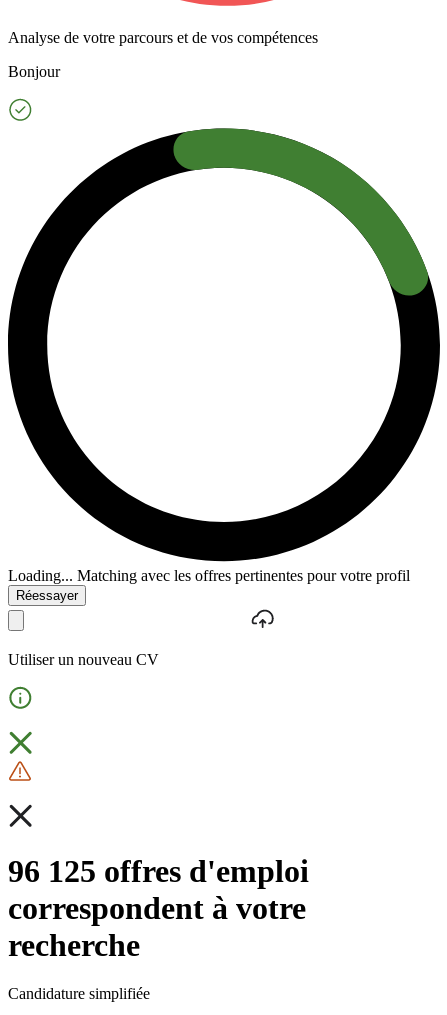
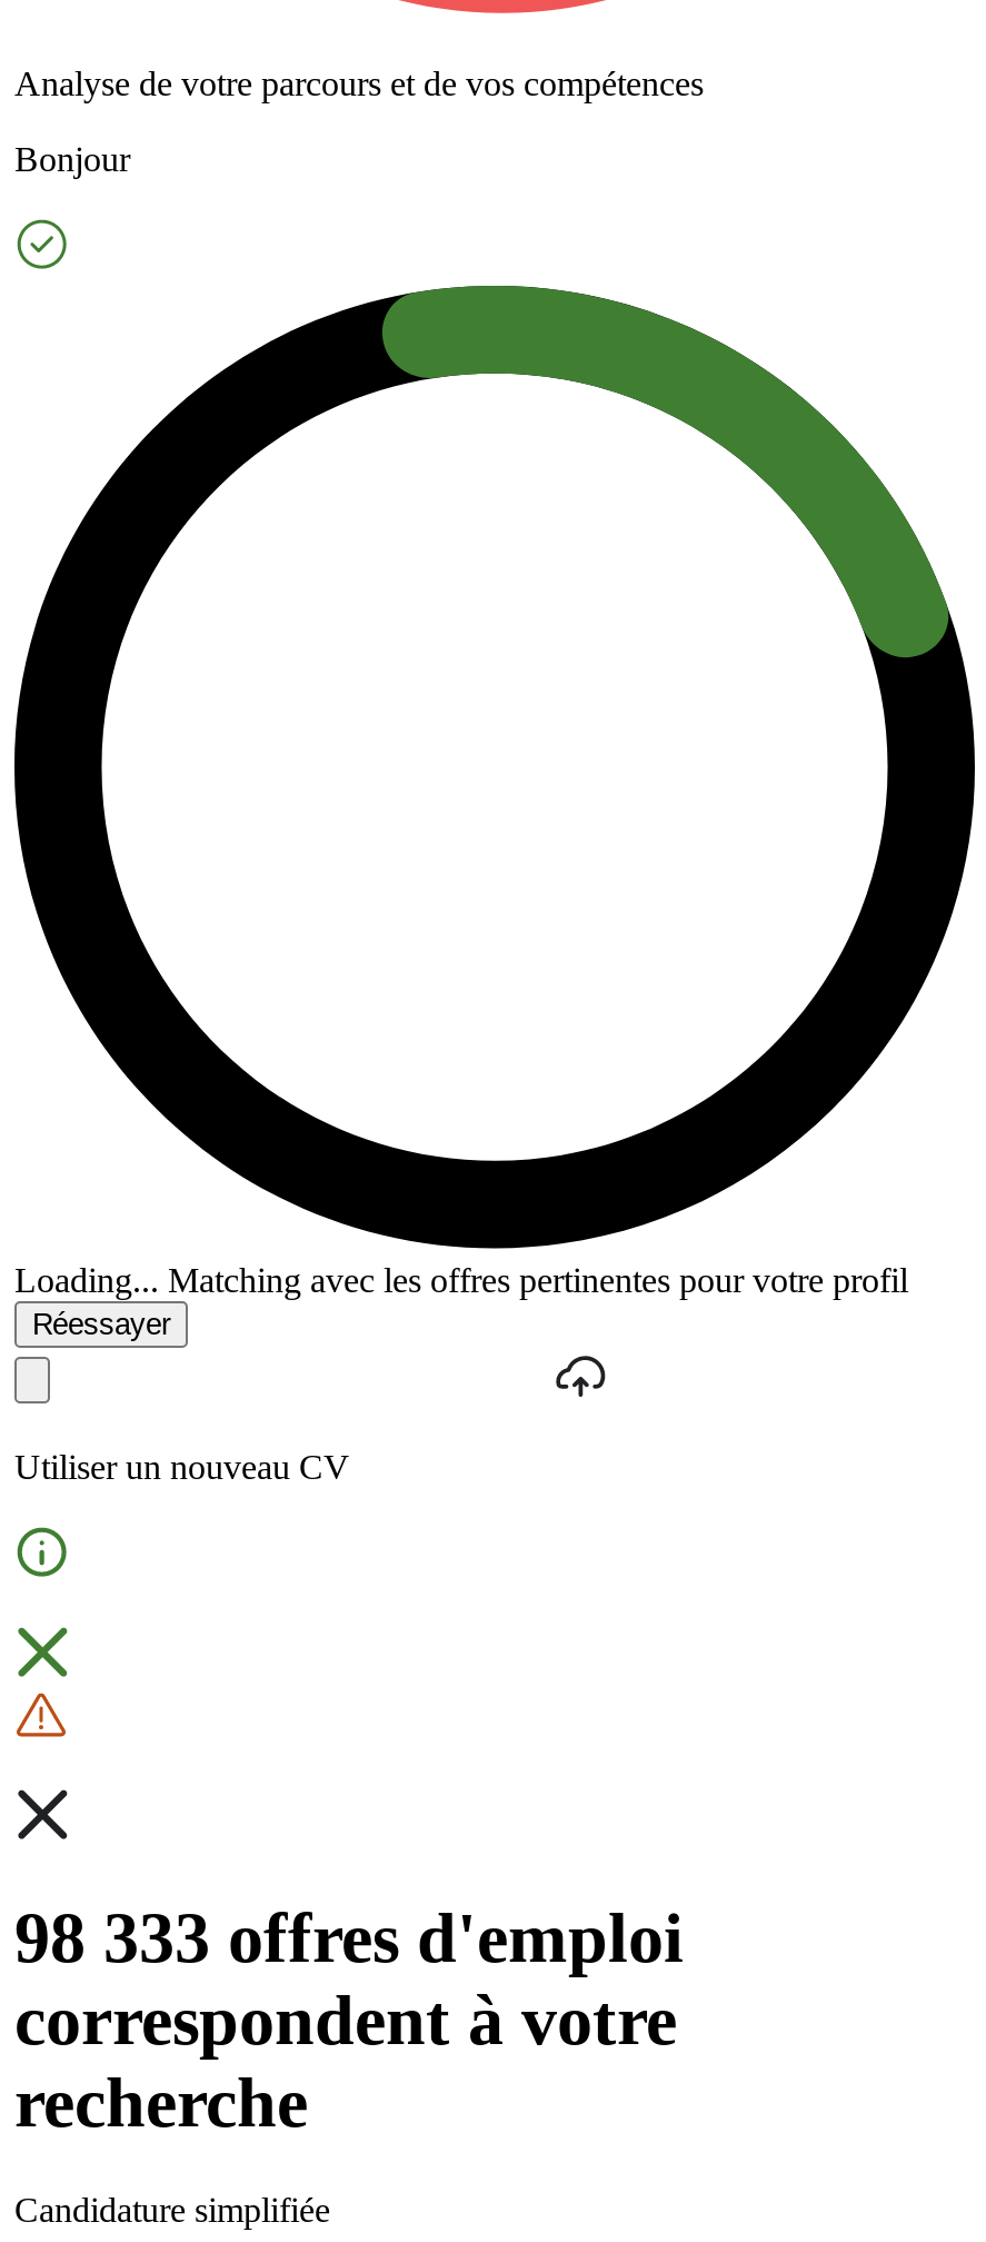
[8,853,309,889] 96 125 offres d'emploi -> [14,1897,684,1977] 98 333 offres d'emploi

